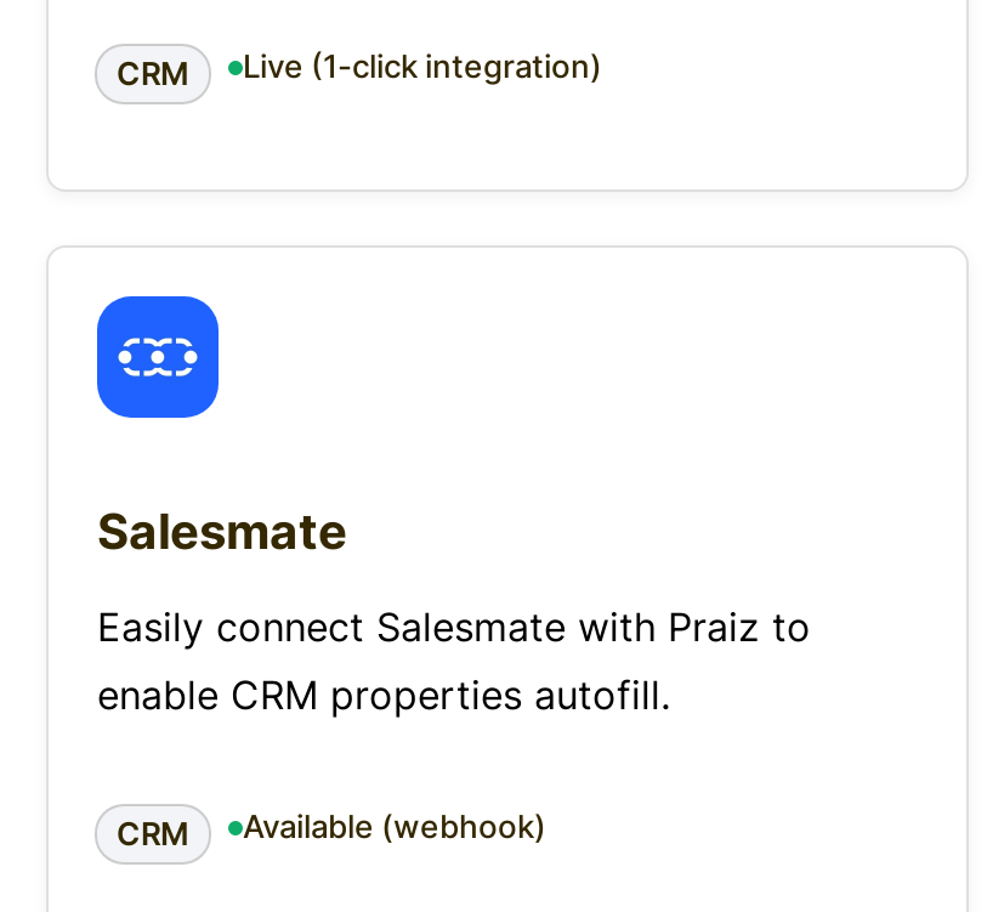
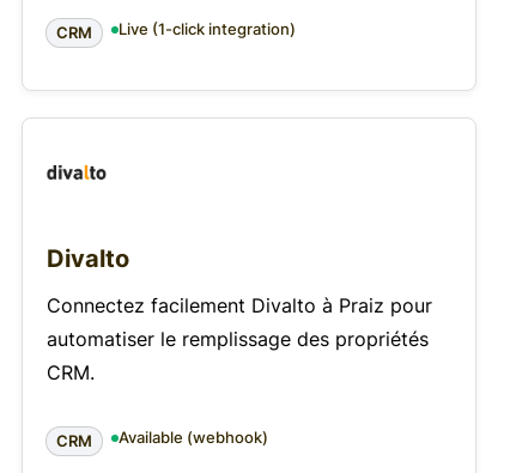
[95,294,347,561] [image] | Salesmate -> [45,164,129,273] [image] | Divalto
[97,602,811,719] Easily connect Salesmate with Praiz to | enable CRM properties autofill. -> [47,293,432,384] Connectez facilement Divalto à Praiz pour | automatiser le remplissage des propriétés | CRM.

